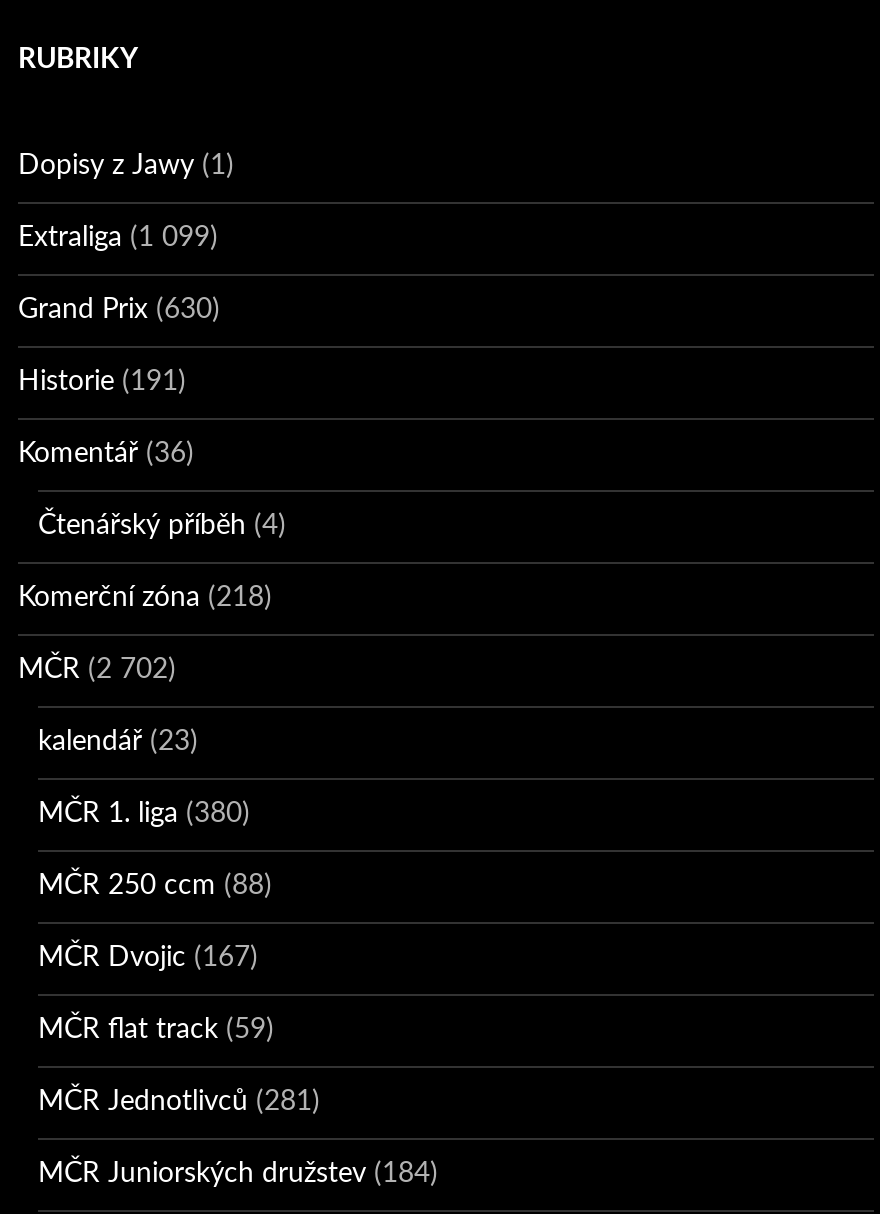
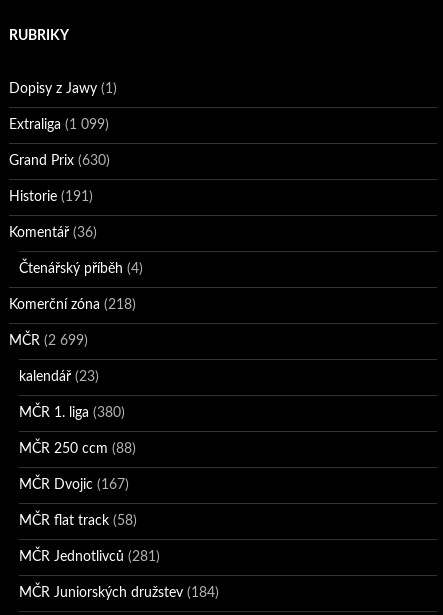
[18,655,176,683] MČR (2 702) -> [9,334,88,348] MČR (2 699)
[38,1015,274,1043] MČR flat track (59) -> [19,514,137,528] MČR flat track (58)

